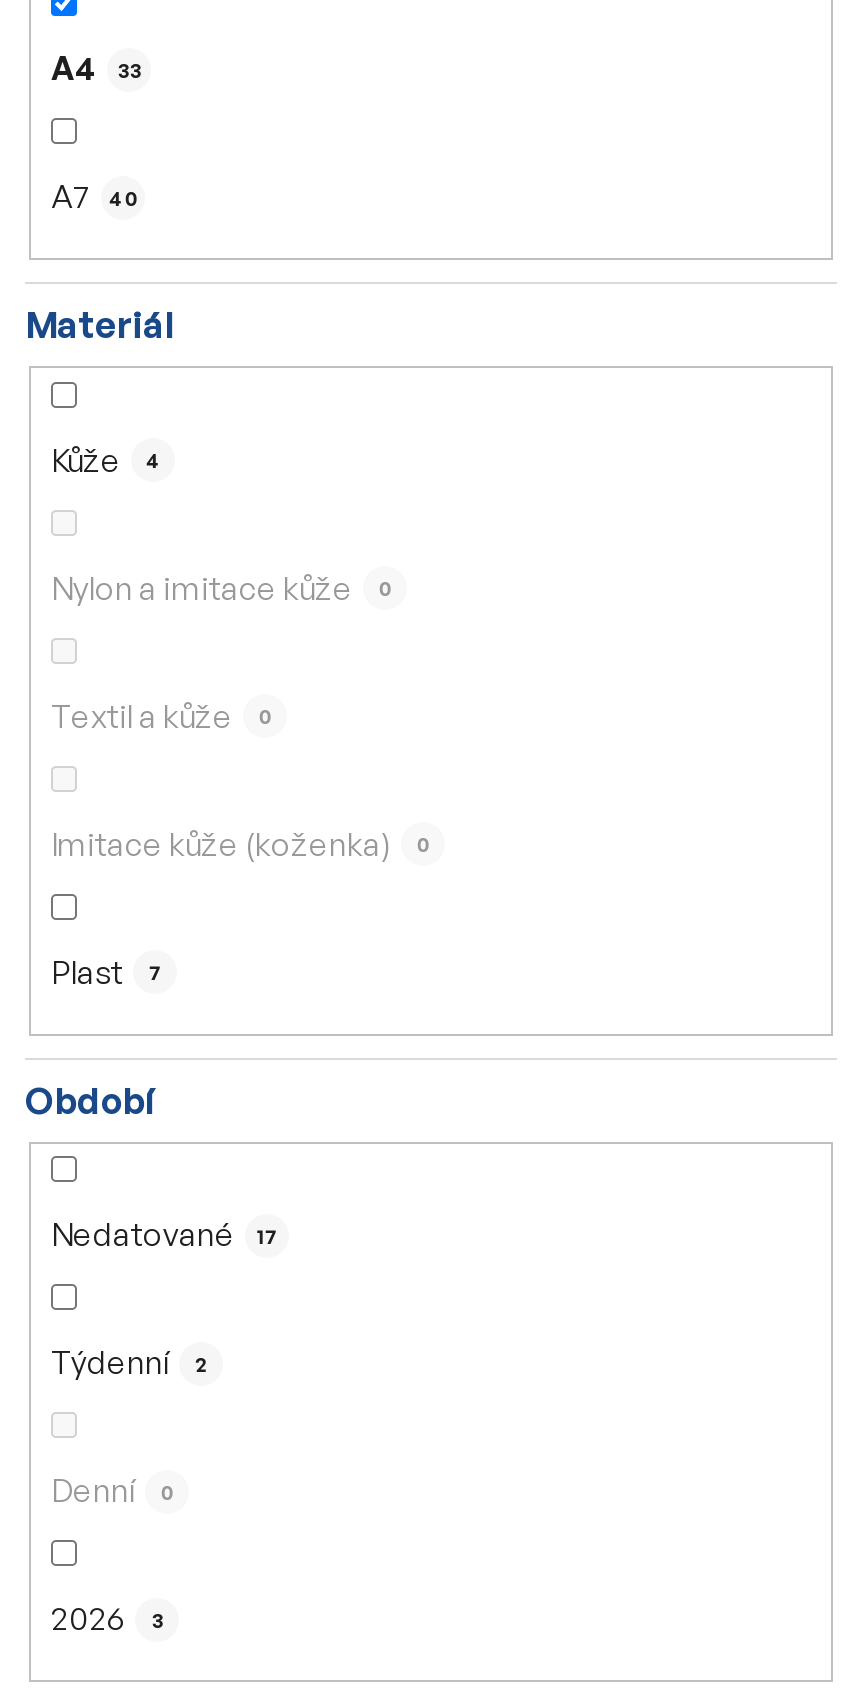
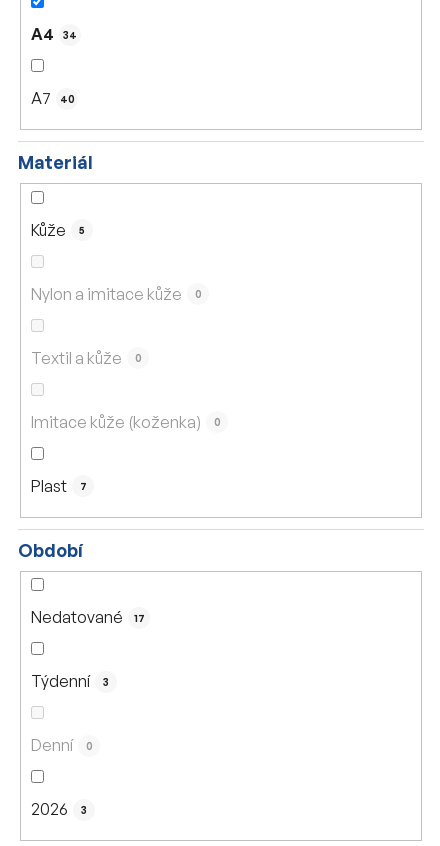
[51,48,142,88] A4 33 -> [31,24,77,44] A4 34
[51,440,162,480] Kůže 4 -> [31,220,85,240] Kůže 5
[51,1343,209,1383] Týdenní 2 -> [31,671,109,691] Týdenní 3

